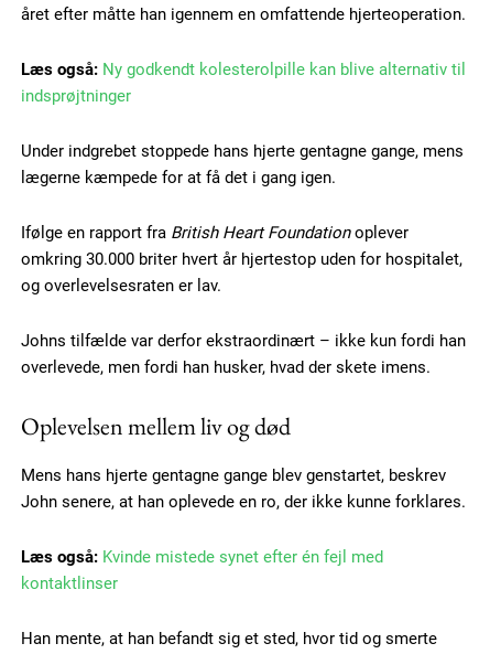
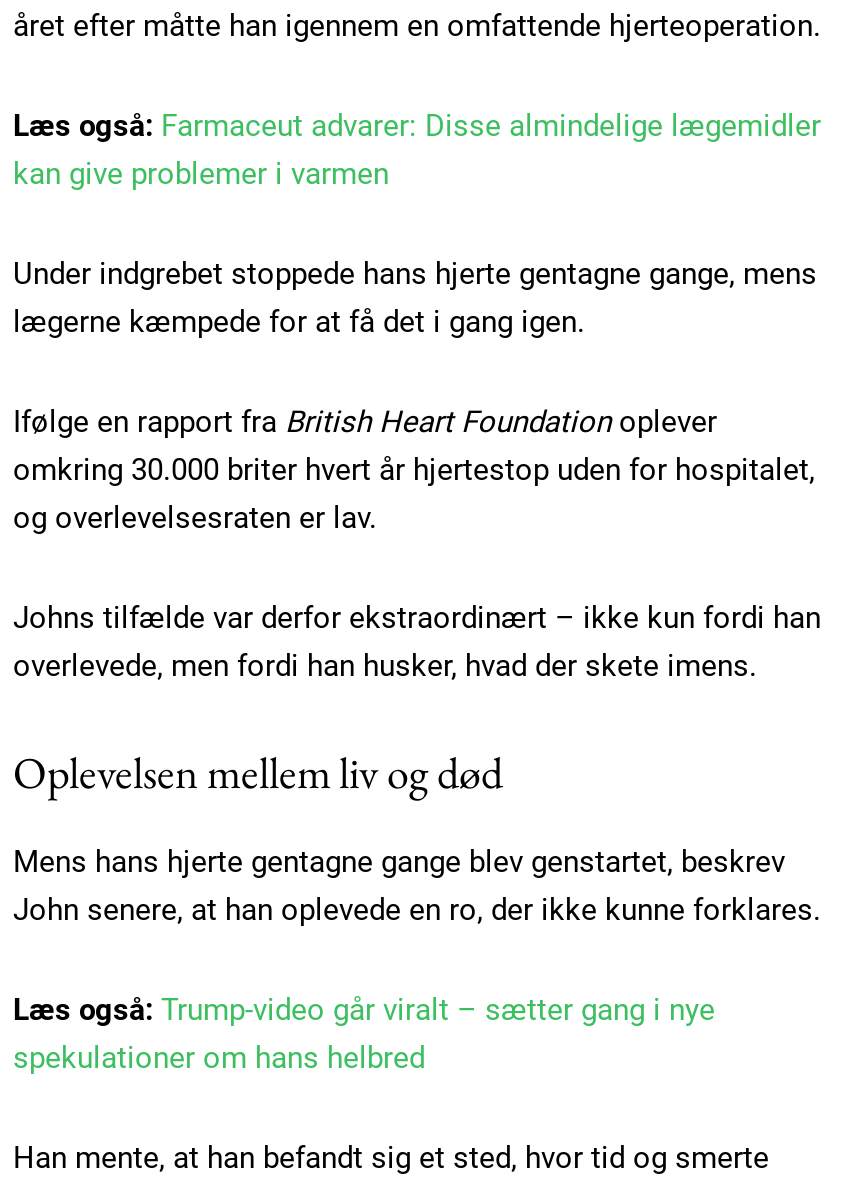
[21,60,466,106] Læs også: Ny godkendt kolesterolpille kan blive alternativ til | indsprøjtninger -> [13,109,821,193] Læs også: Farmaceut advarer: Disse almindelige lægemidler | kan give problemer i varmen
[21,548,383,594] Læs også: Kvinde mistede synet efter én fejl med | kontaktlinser -> [13,993,715,1077] Læs også: Trump-video går viralt – sætter gang i nye | spekulationer om hans helbred

